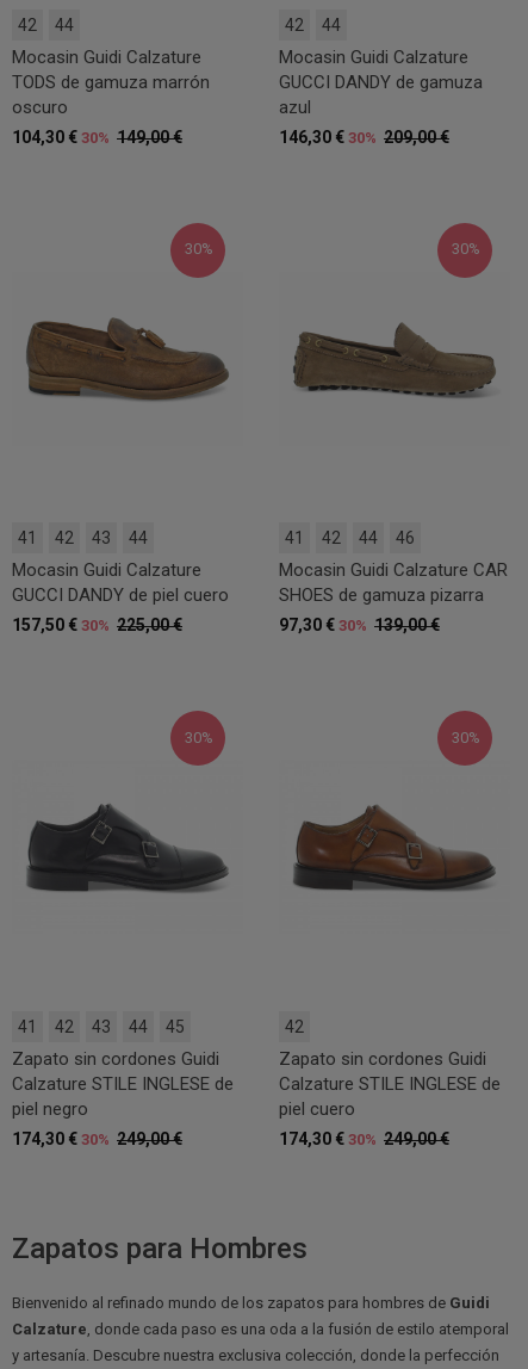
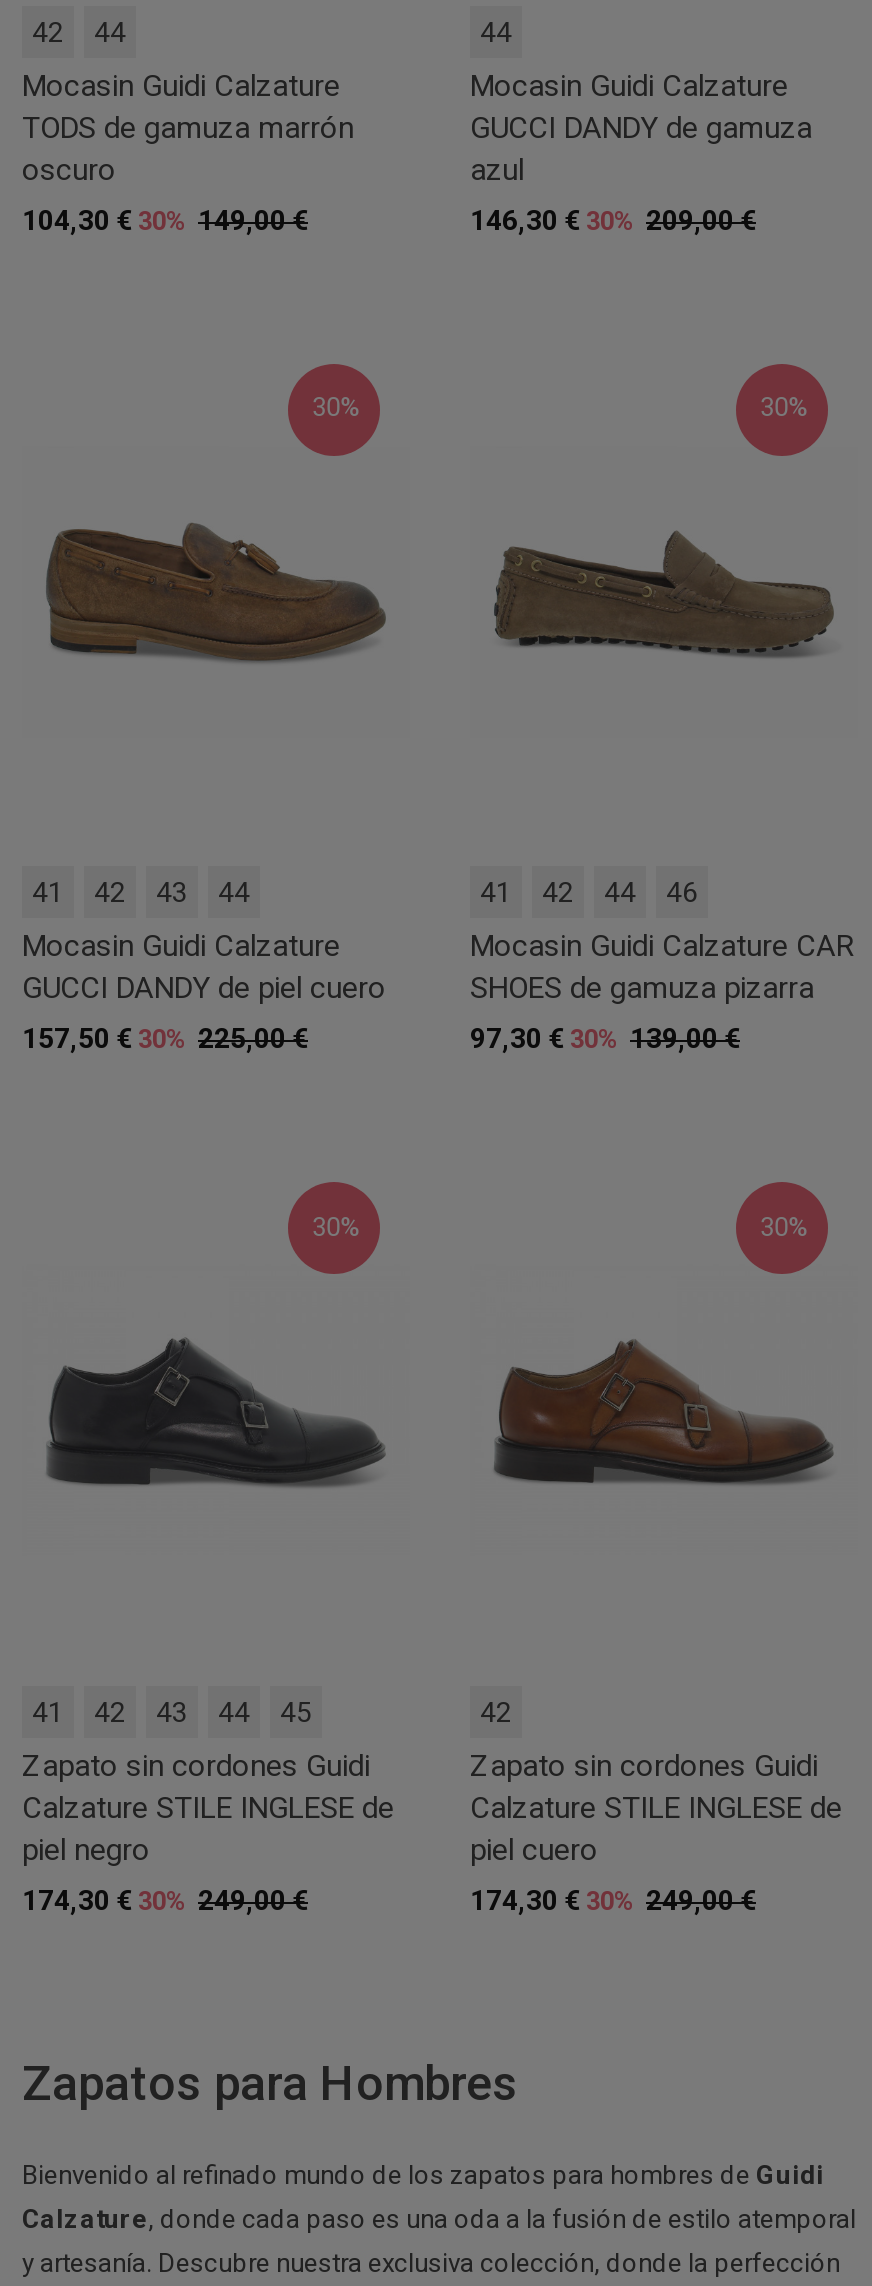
[285,15,304,34] 42 -> none

